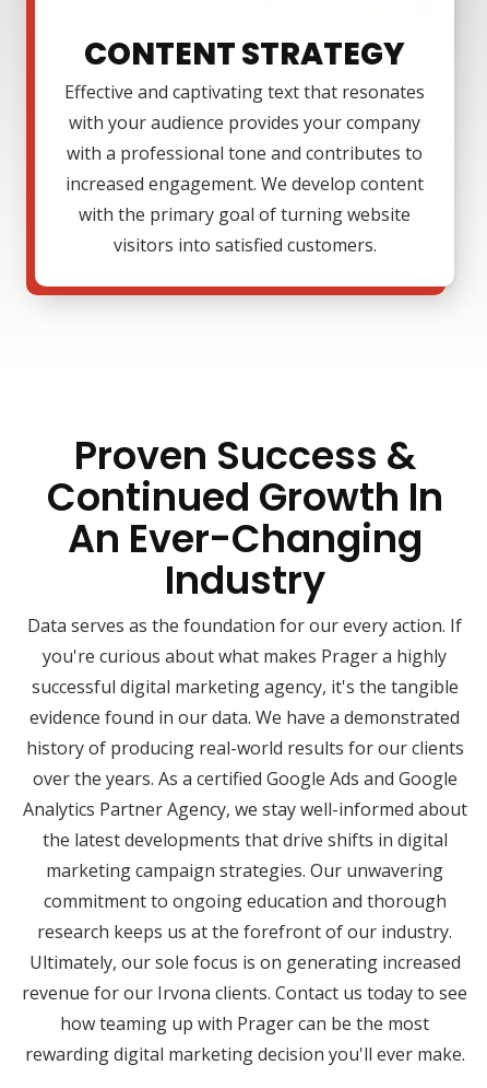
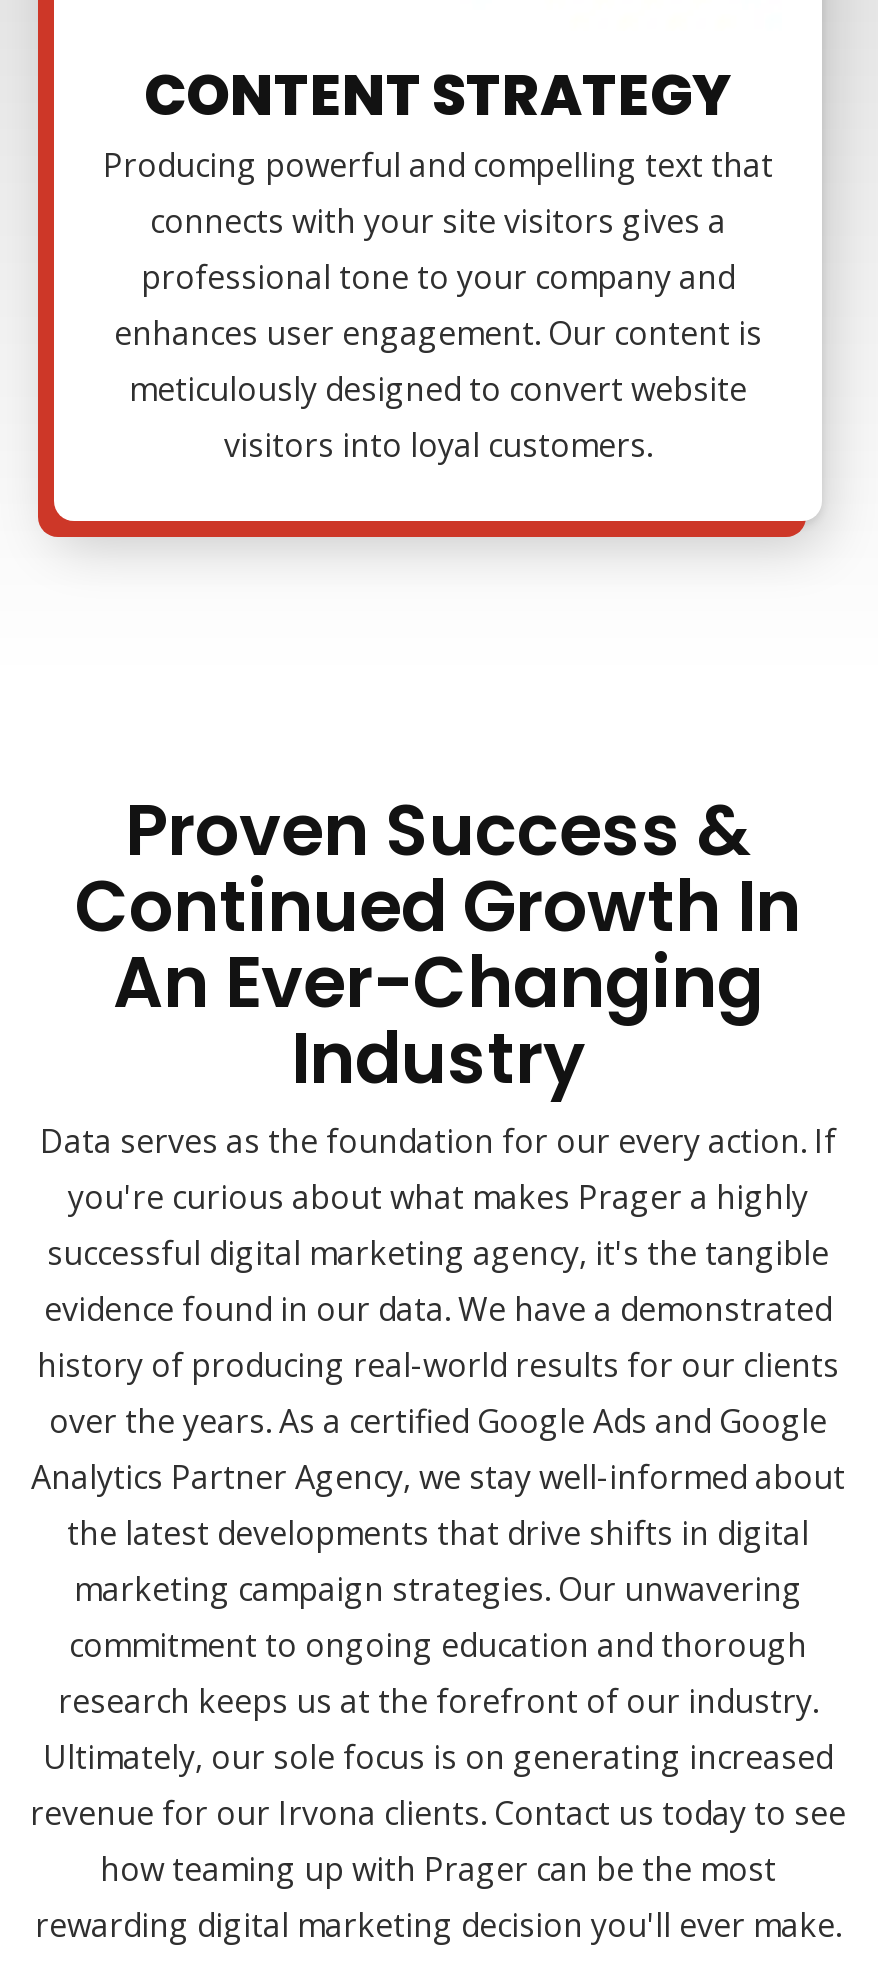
[64,79,425,257] Effective and captivating text that resonates | with your audience provides your company | with a professional tone and contributes to | increased engagement. We develop content | with the primary goal of turning website | visitors into satisfied customers. -> [103,143,773,467] Producing powerful and compelling text that | connects with your site visitors gives a | professional tone to your company and | enhances user engagement. Our content is | meticulously designed to convert website | visitors into loyal customers.

